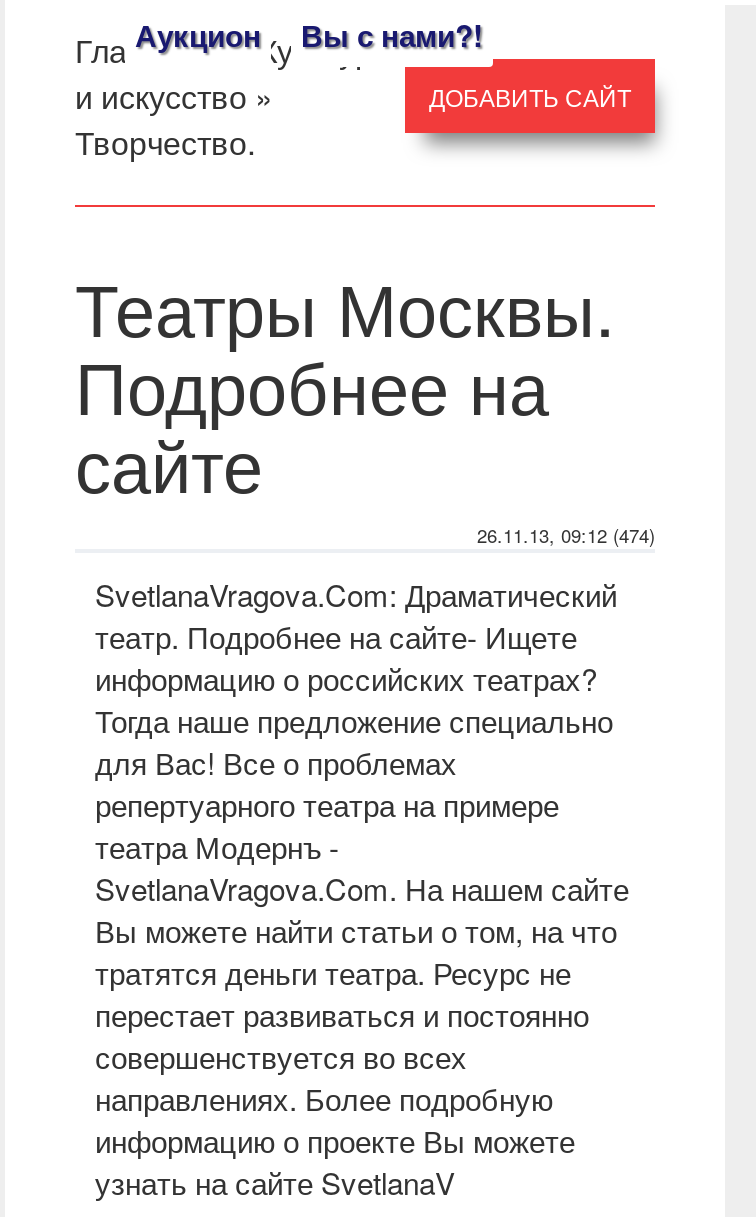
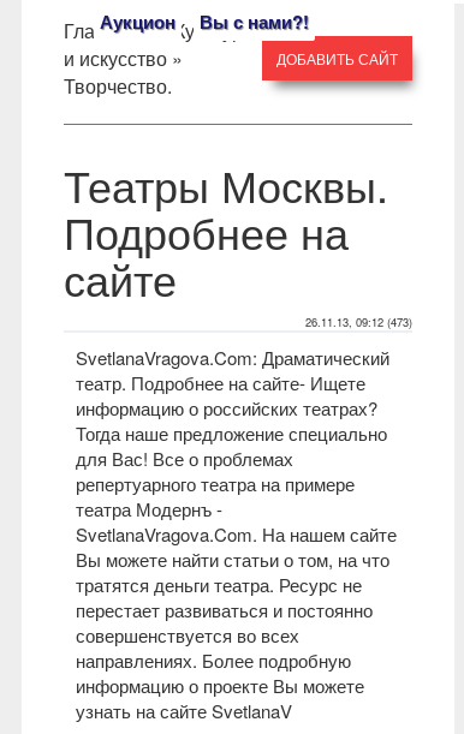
[477,521,655,549] 26.11.13, 09:12 (474) -> [305,314,412,330] 26.11.13, 09:12 (473)

